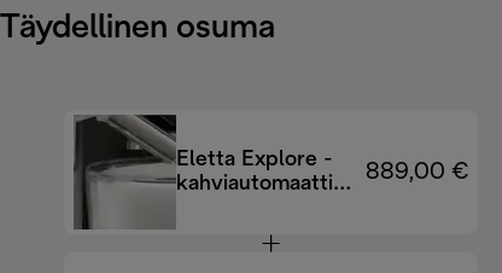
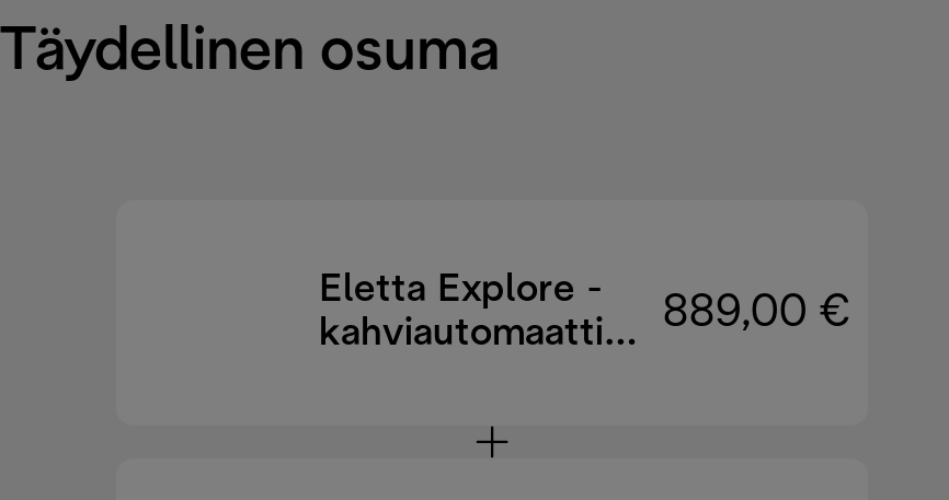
[72,114,177,231] [image] -> none

